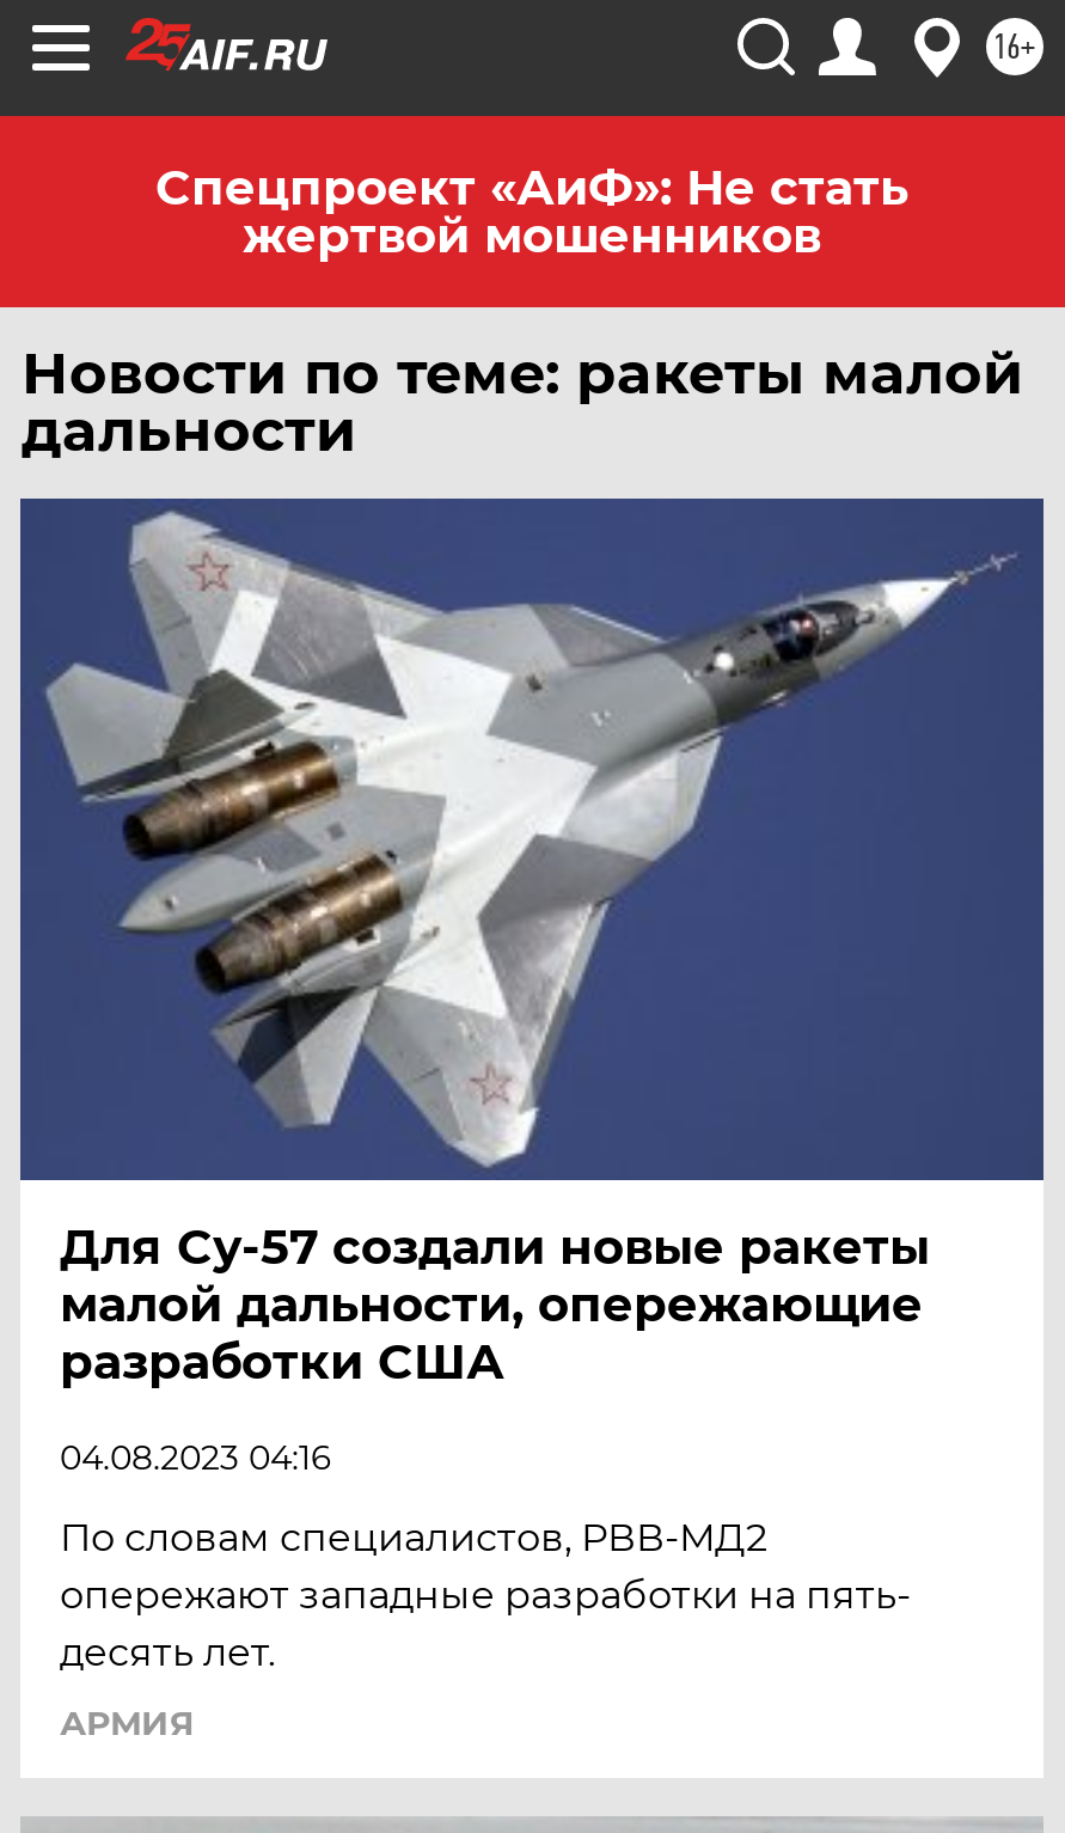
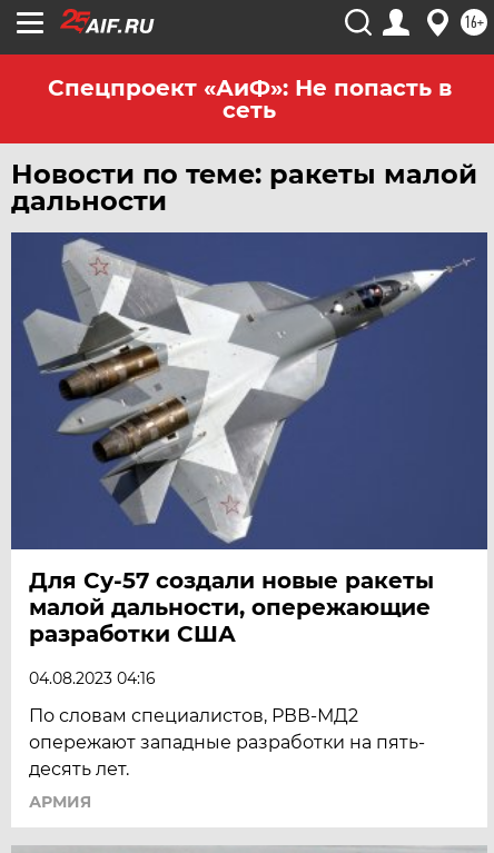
[155,159,908,264] Спецпроект «АиФ»: Не стать | жертвой мошенников -> [47,75,451,123] Спецпроект «АиФ»: Не попасть в | сеть

